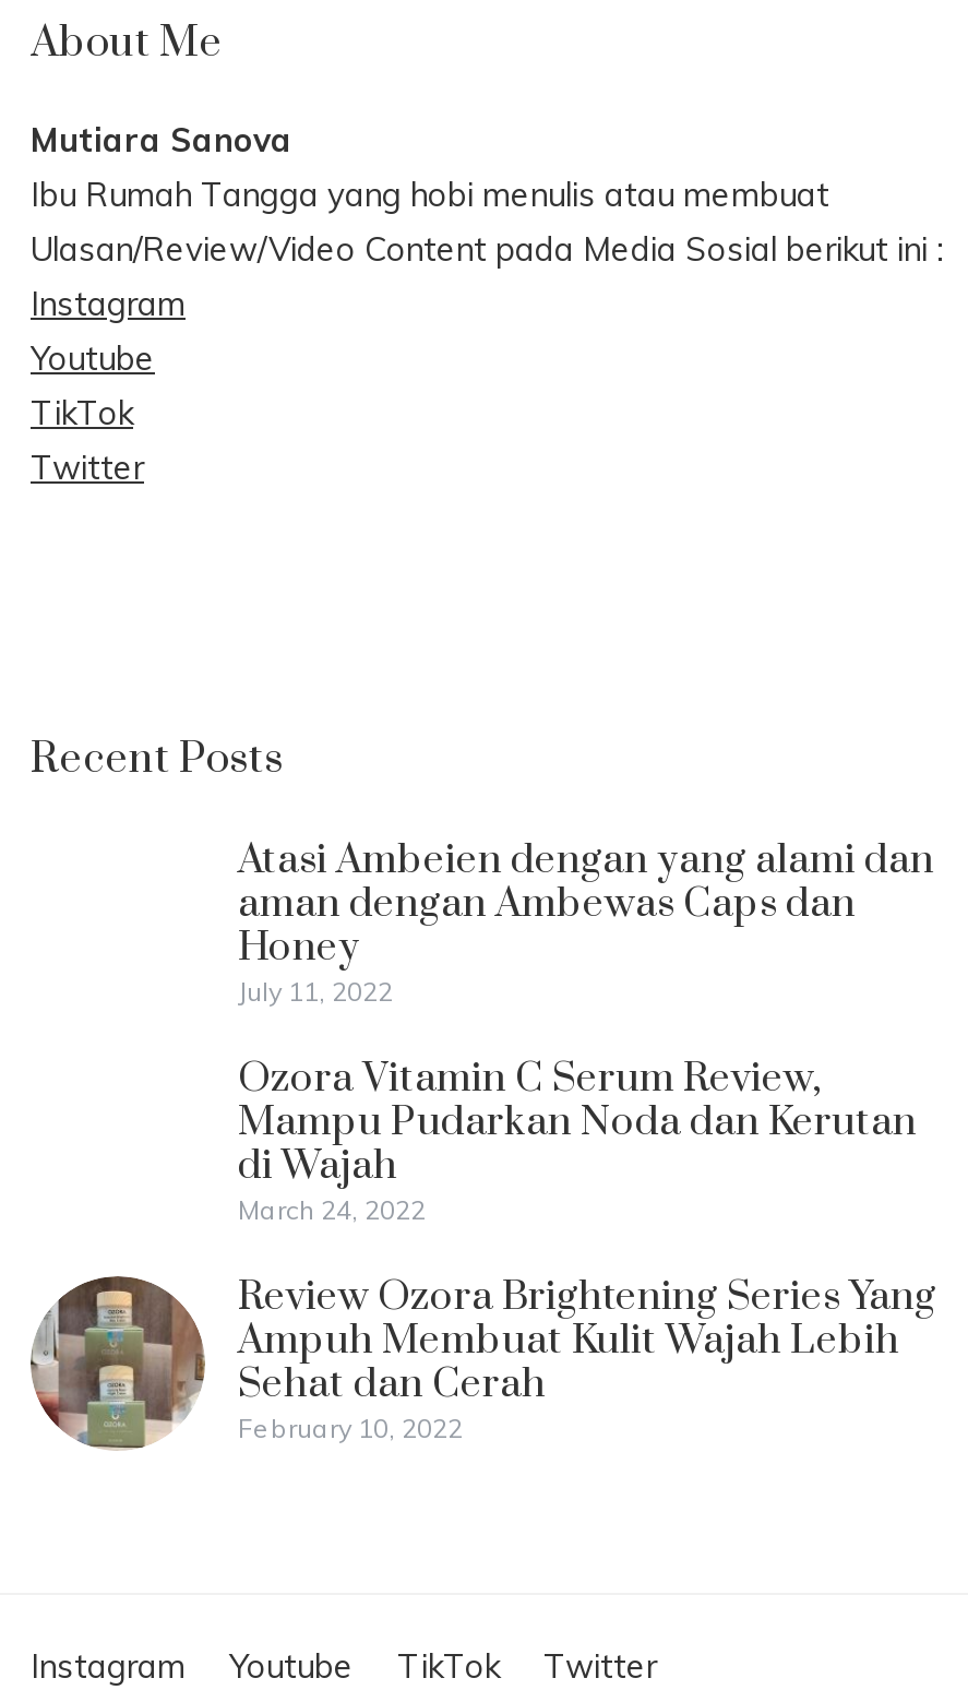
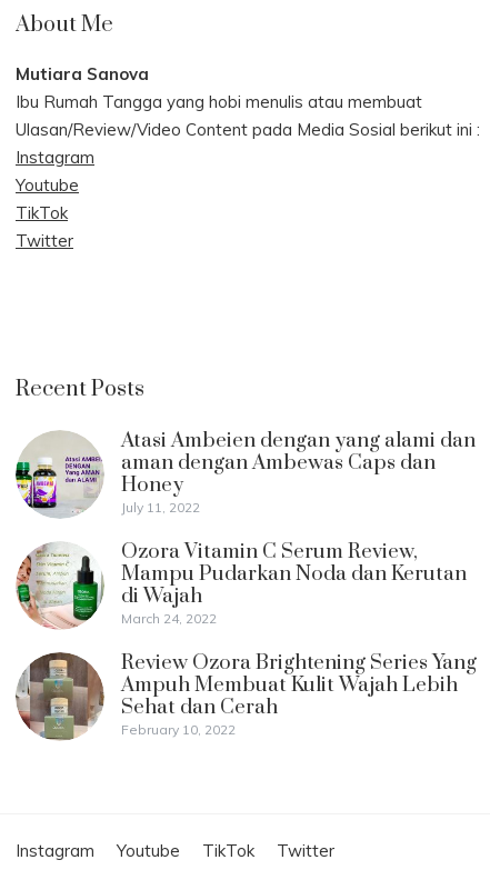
none -> [14,430,104,519] [image]
none -> [14,542,106,630] [image]

